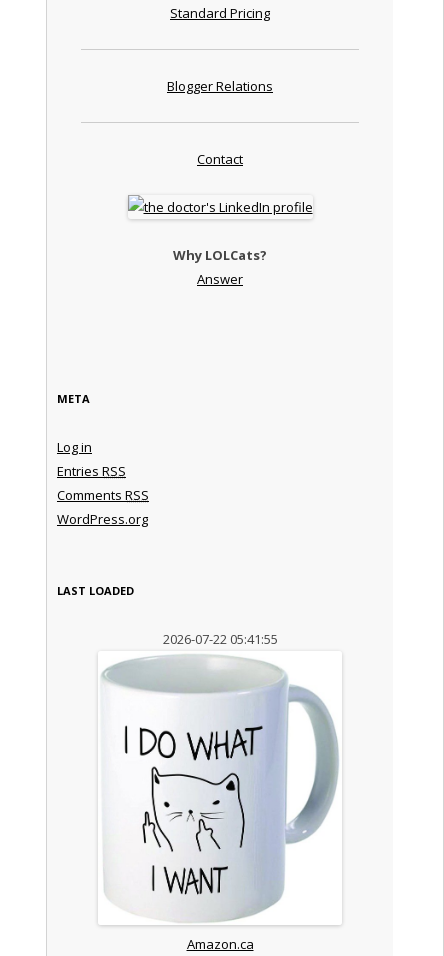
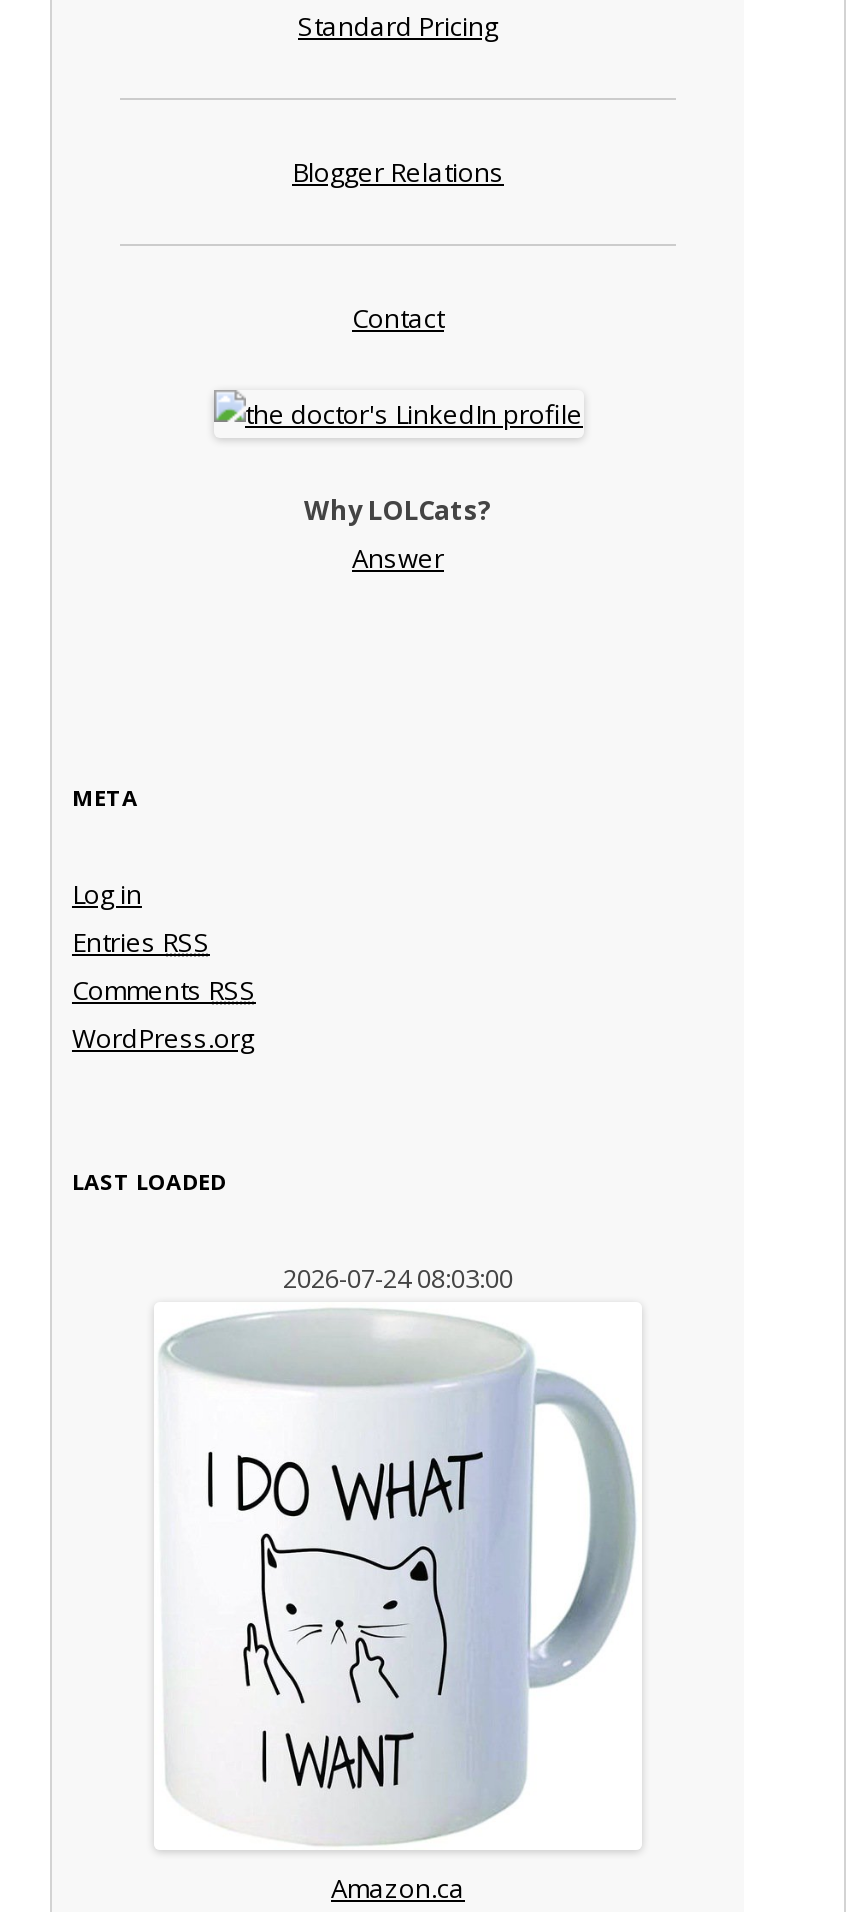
[162,630,277,648] 2026-07-22 05:41:55 -> [283,1259,513,1295] 2026-07-24 08:03:00

